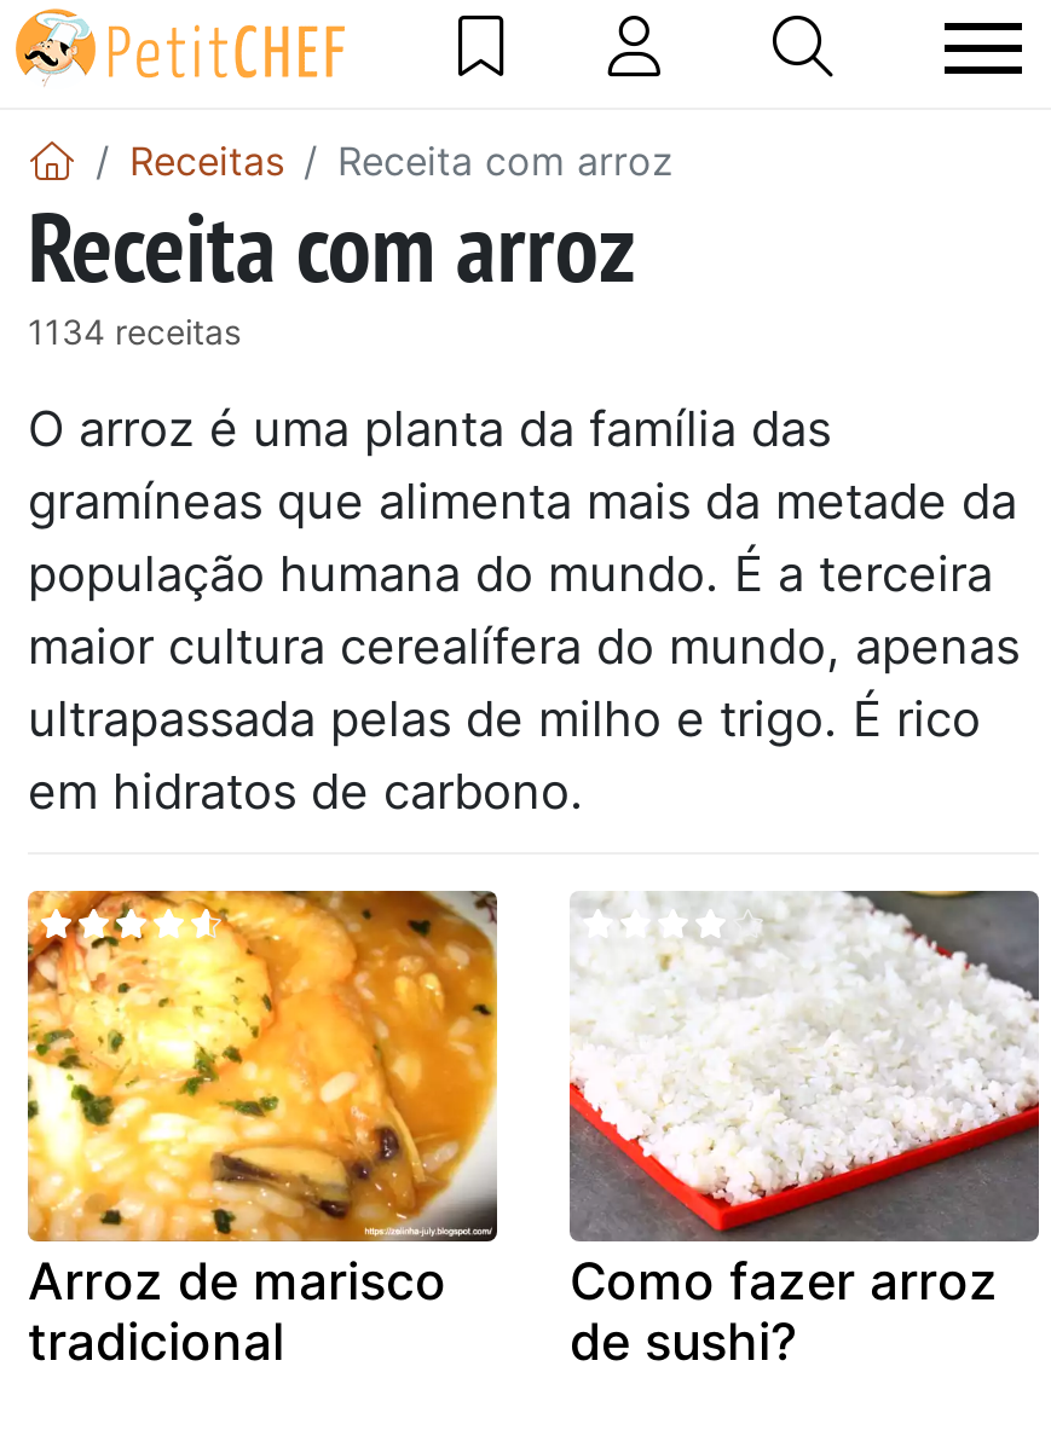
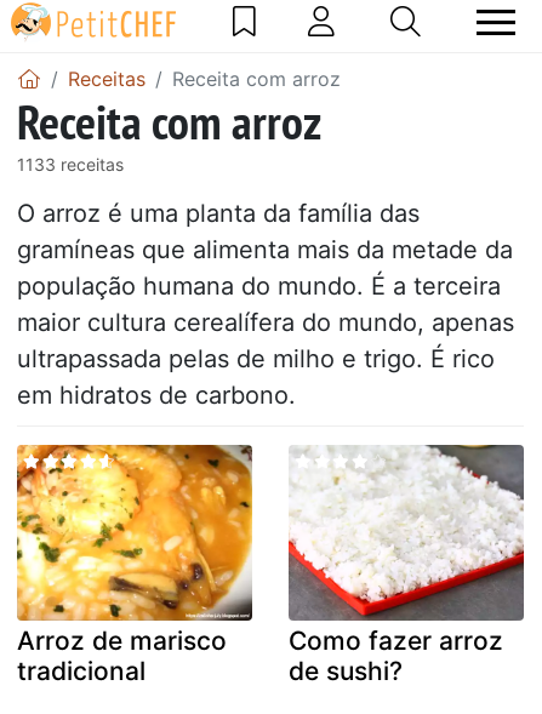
[28,310,241,351] 1134 receitas -> [17,153,124,174] 1133 receitas

